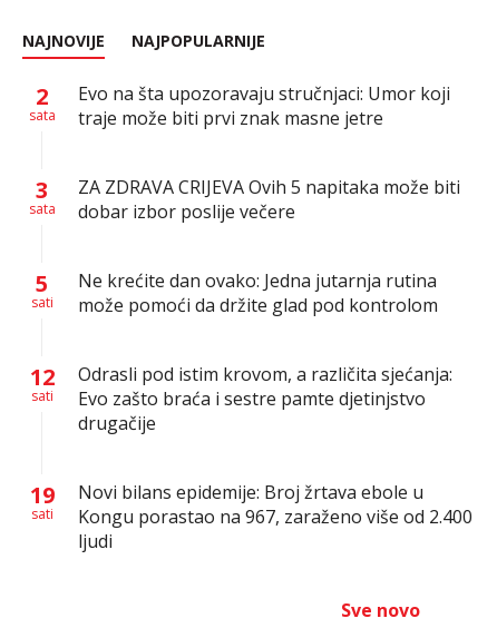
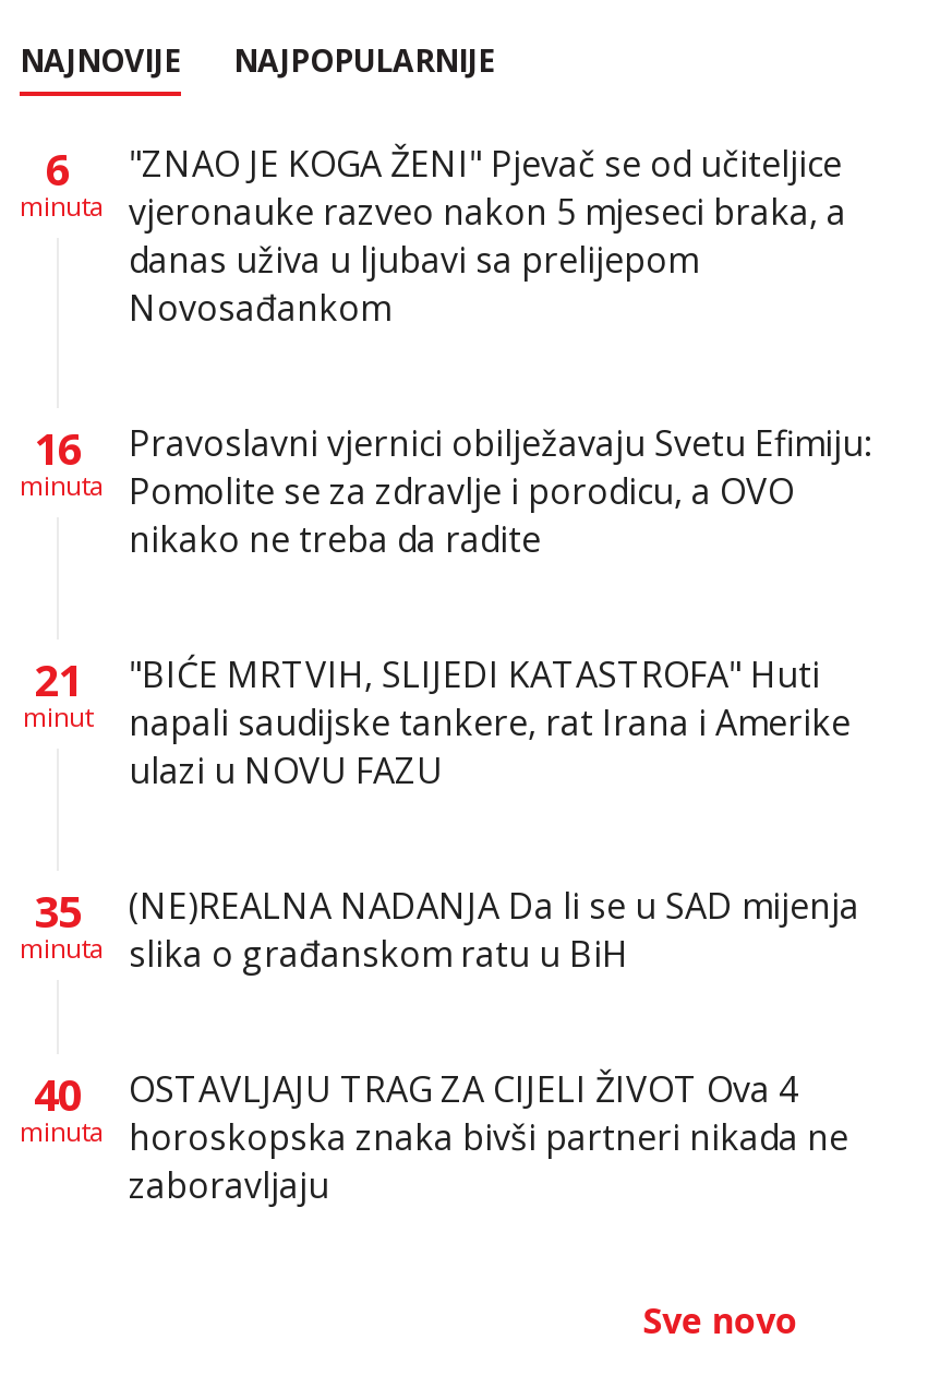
[28,81,55,124] 2 | sata -> [20,139,105,224] 6 | minuta
[78,81,450,130] Evo na šta upozoravaju stručnjaci: Umor koji | traje može biti prvi znak masne jetre -> [129,139,846,331] "ZNAO JE KOGA ŽENI" Pjevač se od učiteljice | vjeronauke razveo nakon 5 mjeseci braka, a | danas uživa u ljubavi sa prelijepom | Novosađankom
[28,174,55,218] 3 | sata -> [20,418,105,504] 16 | minuta
[78,174,460,223] ZA ZDRAVA CRIJEVA Ovih 5 napitaka može biti | dobar izbor poslije večere -> [129,418,870,562] Pravoslavni vjernici obilježavaju Svetu Efimiju: | Pomolite se za zdravlje i porodicu, a OVO | nikako ne treba da radite
[31,268,53,311] 5 | sati -> [23,650,93,735] 21 | minut
[78,268,438,317] Ne krećite dan ovako: Jedna jutarnja rutina | može pomoći da držite glad pod kontrolom -> [129,650,851,794] "BIĆE MRTVIH, SLIJEDI KATASTROFA" Huti | napali saudijske tankere, rat Irana i Amerike | ulazi u NOVU FAZU
[30,362,54,405] 12 | sati -> [20,881,105,966] 35 | minuta
[78,362,452,435] Odrasli pod istim krovom, a različita sjećanja: | Evo zašto braća i sestre pamte djetinjstvo | drugačije -> [129,881,859,977] (NE)REALNA NADANJA Da li se u SAD mijenja | slika o građanskom ratu u BiH
[30,480,54,523] 19 | sati -> [20,1064,105,1150] 40 | minuta
[78,480,472,553] Novi bilans epidemije: Broj žrtava ebole u | Kongu porastao na 967, zaraženo više od 2.400 | ljudi -> [129,1064,848,1208] OSTAVLJAJU TRAG ZA CIJELI ŽIVOT Ova 4 | horoskopska znaka bivši partneri nikada ne | zaboravljaju

